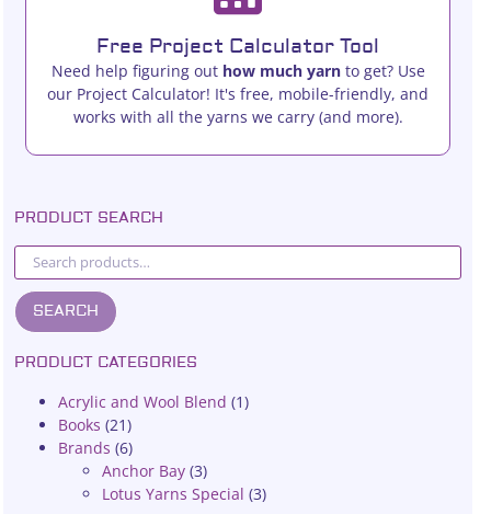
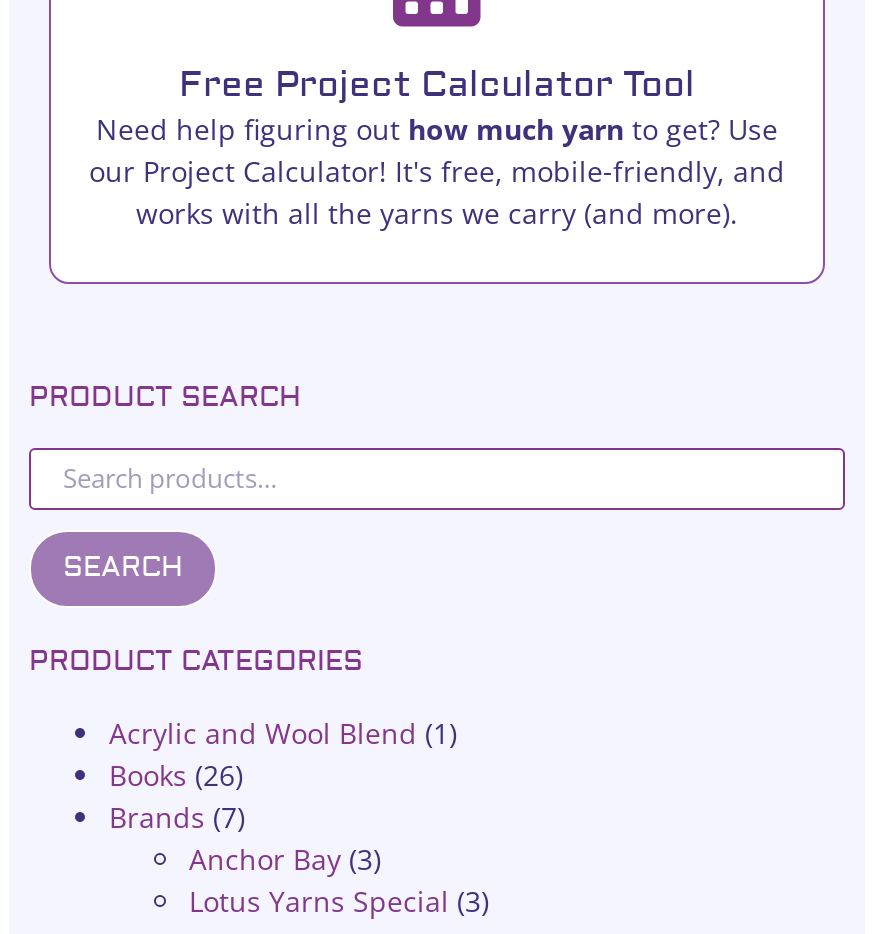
[58,414,132,435] Books (21) -> [109,756,243,794] Books (26)
[58,438,133,458] Brands (6) -> [109,798,245,836] Brands (7)

